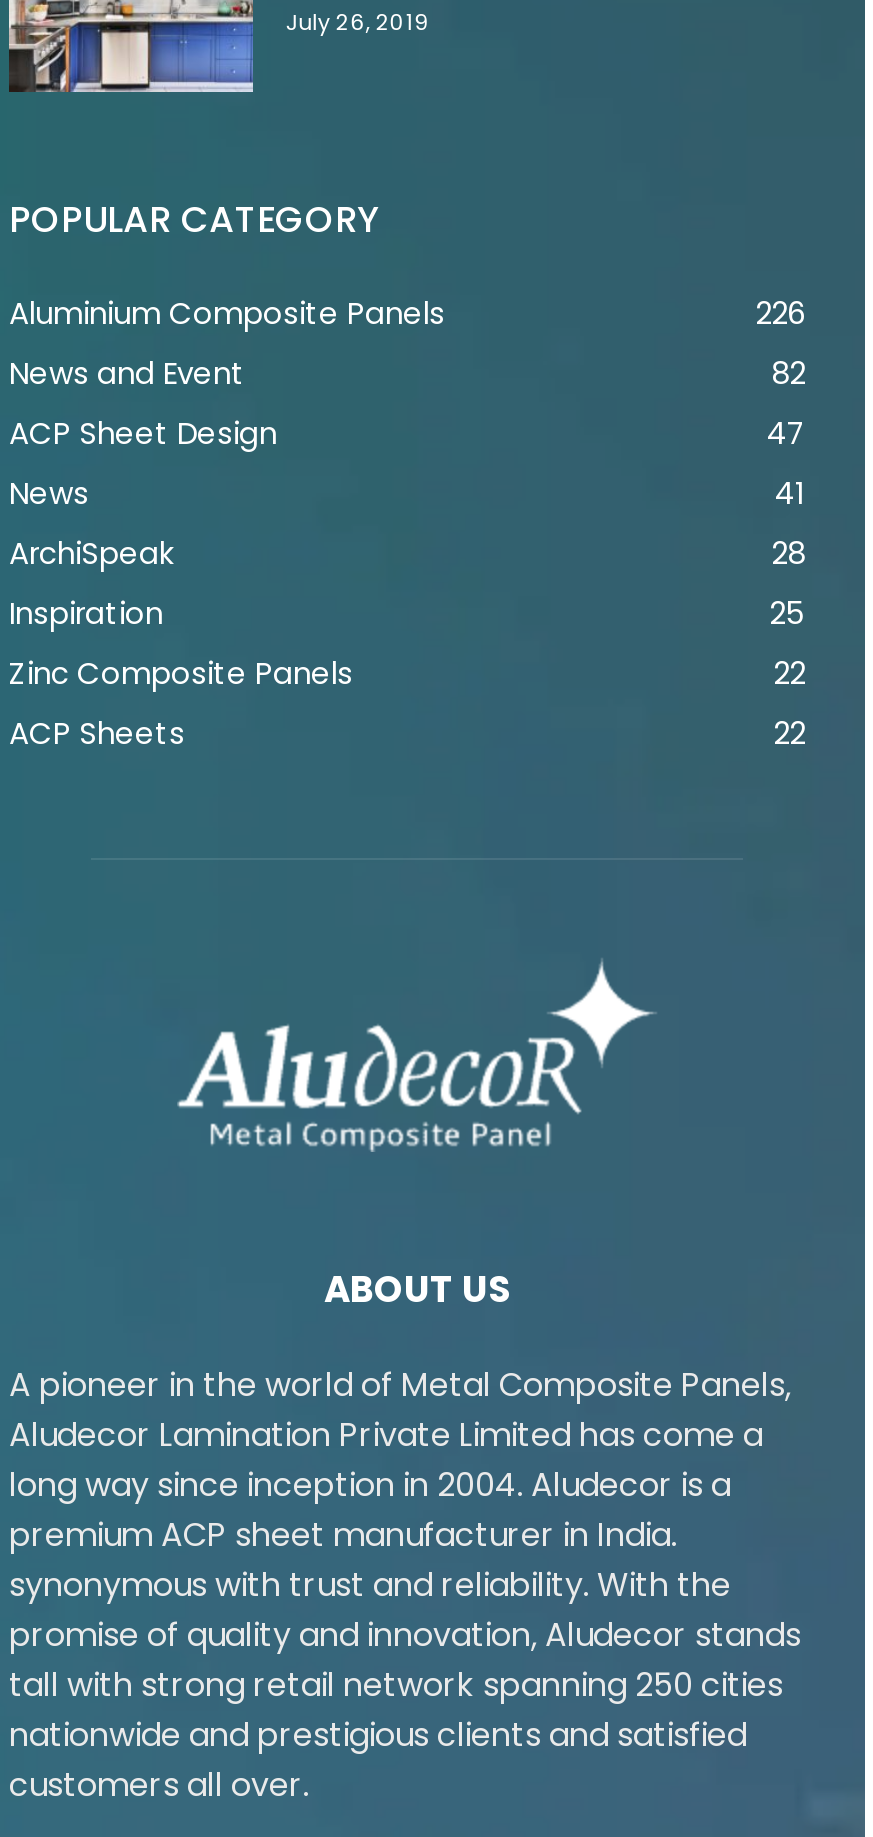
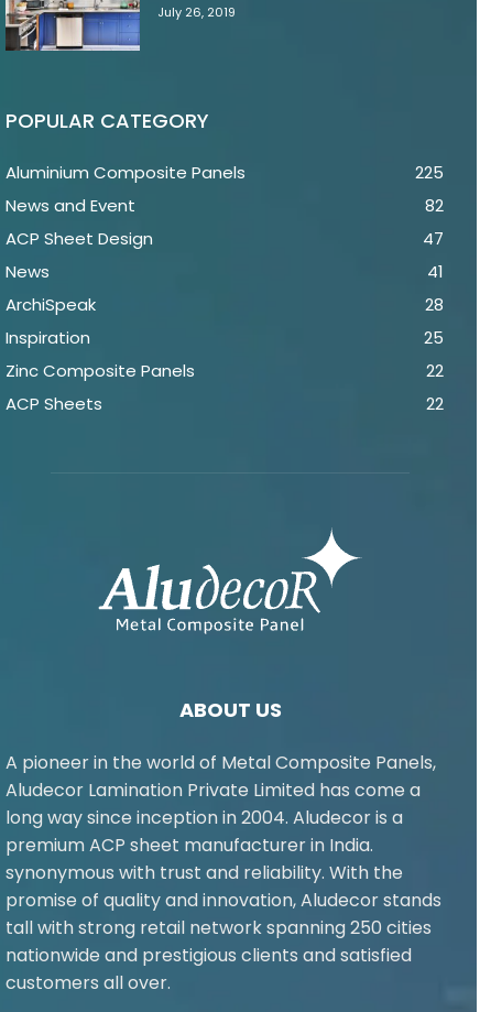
[755,292,805,334] 226 -> [415,161,444,184] 225

